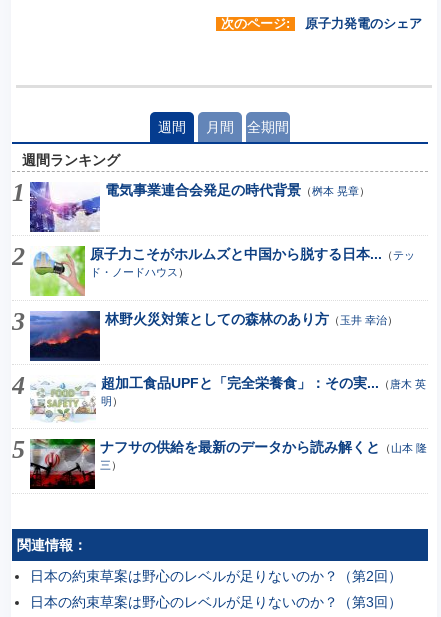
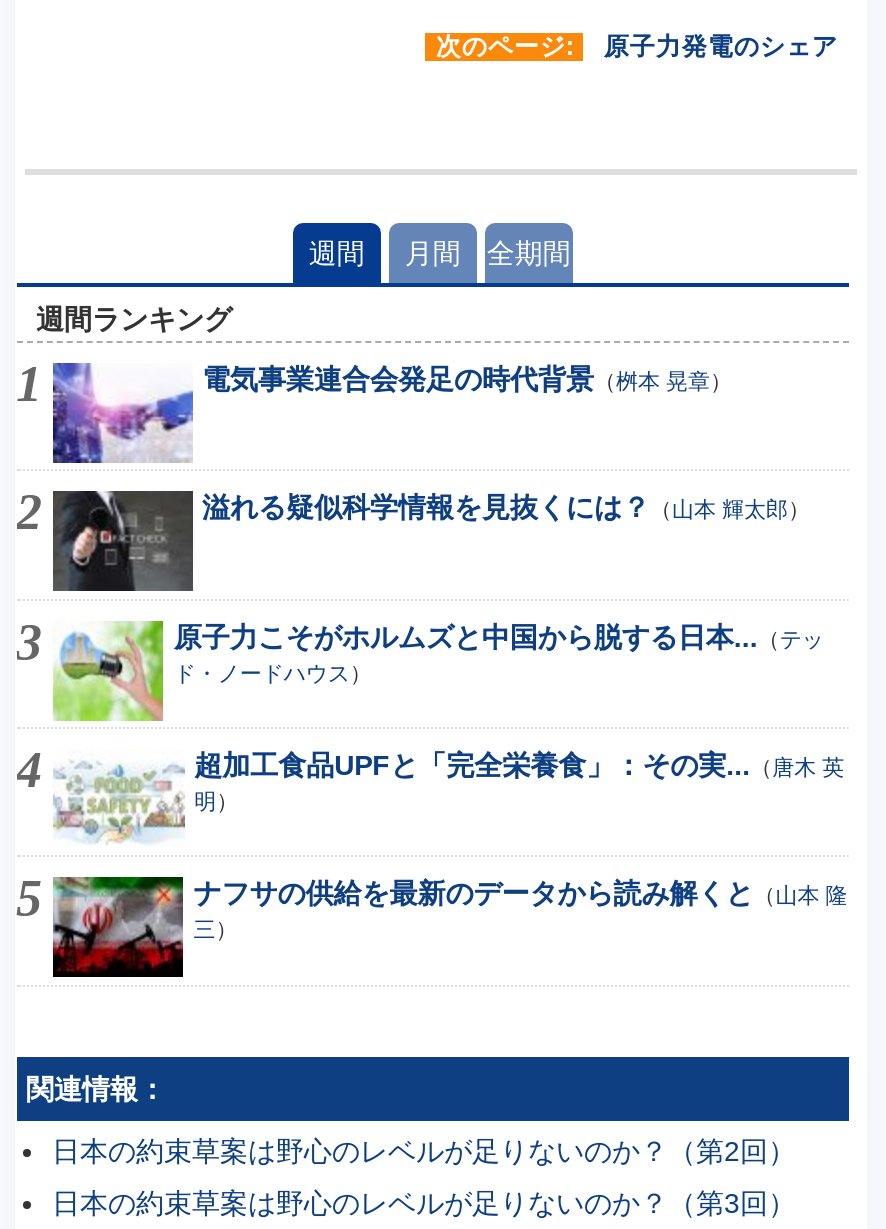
none -> [51,489,810,593] [image] | 溢れる疑似科学情報を見抜くには？（山本 輝太郎）
moved [13,246,415,299] -> [19,619,824,725]: [image] | 原子力こそがホルムズと中国から脱する日本...（テッ | ド・ノードハウス）
[29,310,397,362] [image] | 林野火災対策としての森林のあり方（玉井 幸治） -> none

